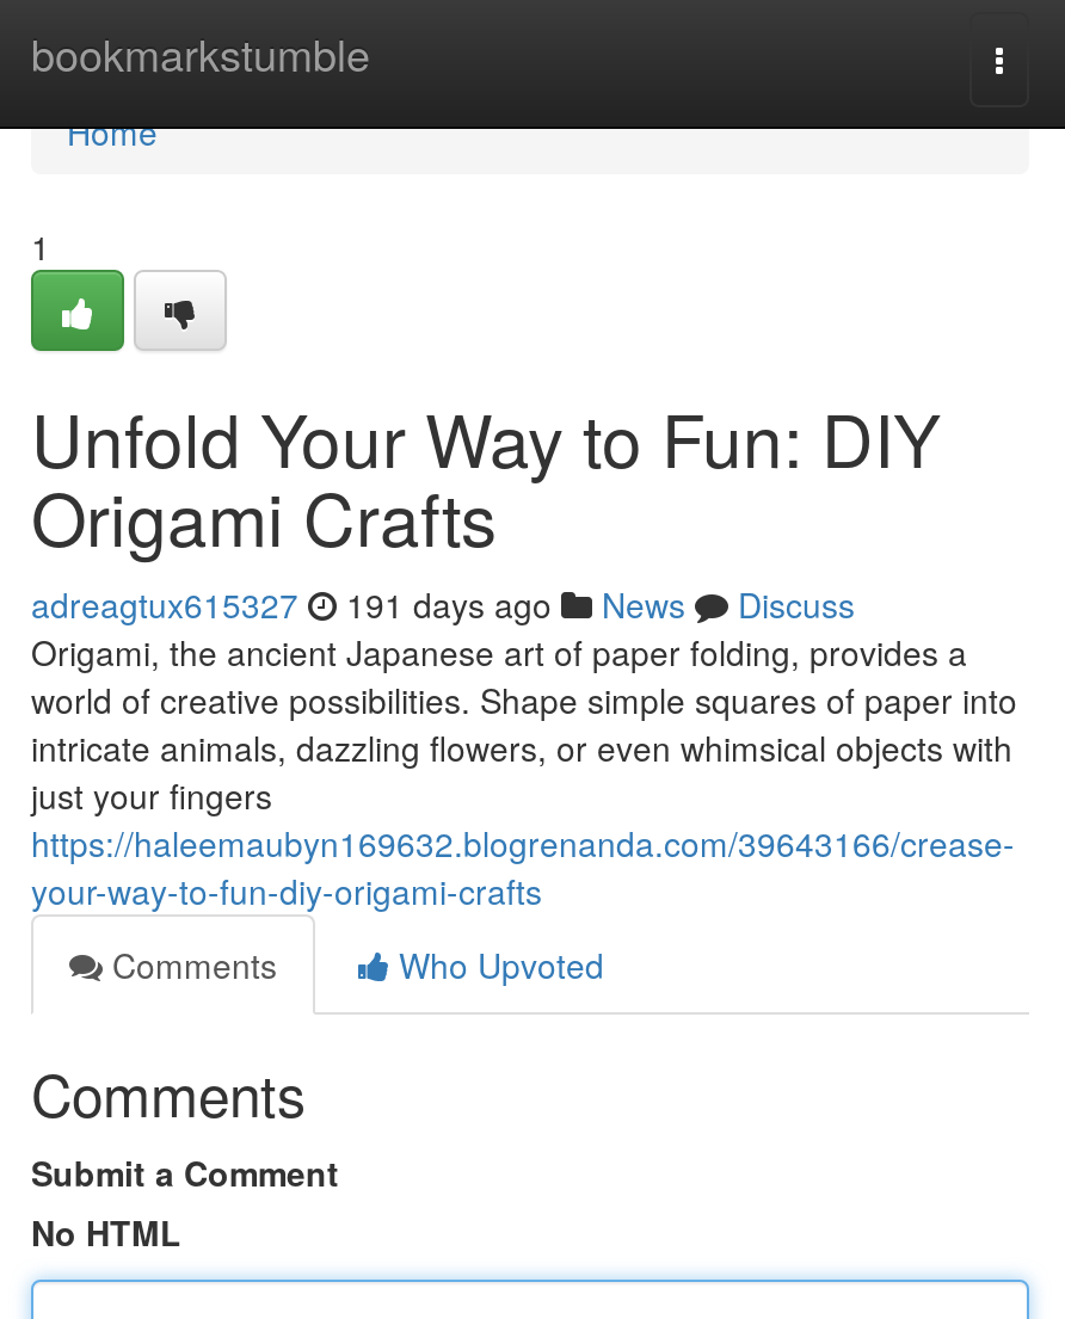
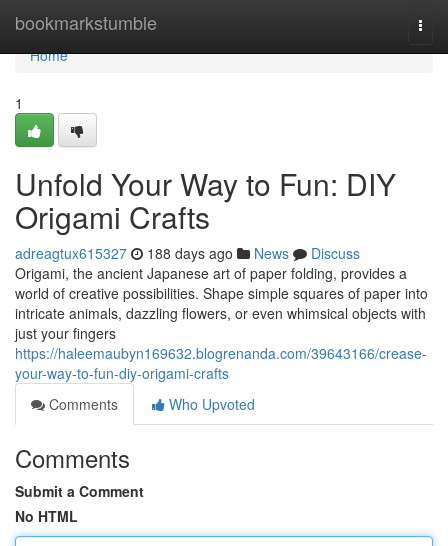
[31,580,855,628] adreagtux615327 191 days ago News Discuss -> [15,243,360,263] adreagtux615327 188 days ago News Discuss

